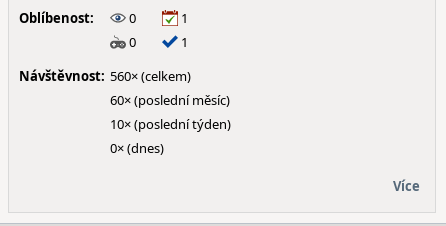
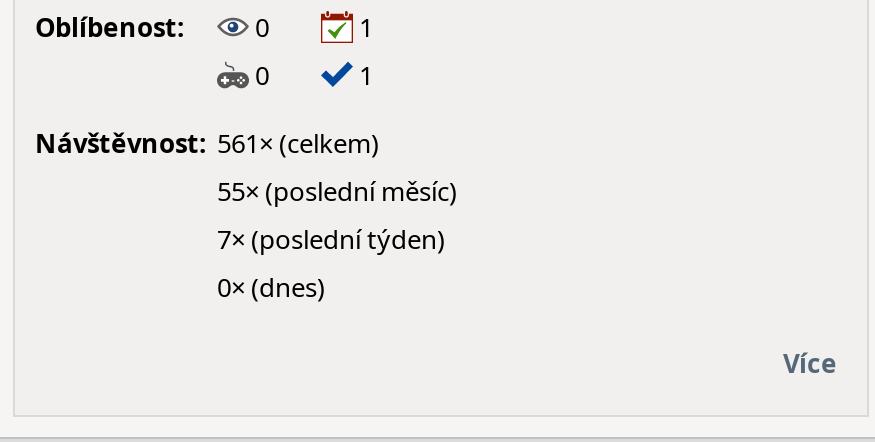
[19,67,191,85] Návštěvnost: 560× (celkem) -> [35,125,379,161] Návštěvnost: 561× (celkem)
[110,91,230,109] 60× (poslední měsíc) -> [217,173,457,209] 55× (poslední měsíc)
[110,115,231,133] 10× (poslední týden) -> [217,221,445,257] 7× (poslední týden)

